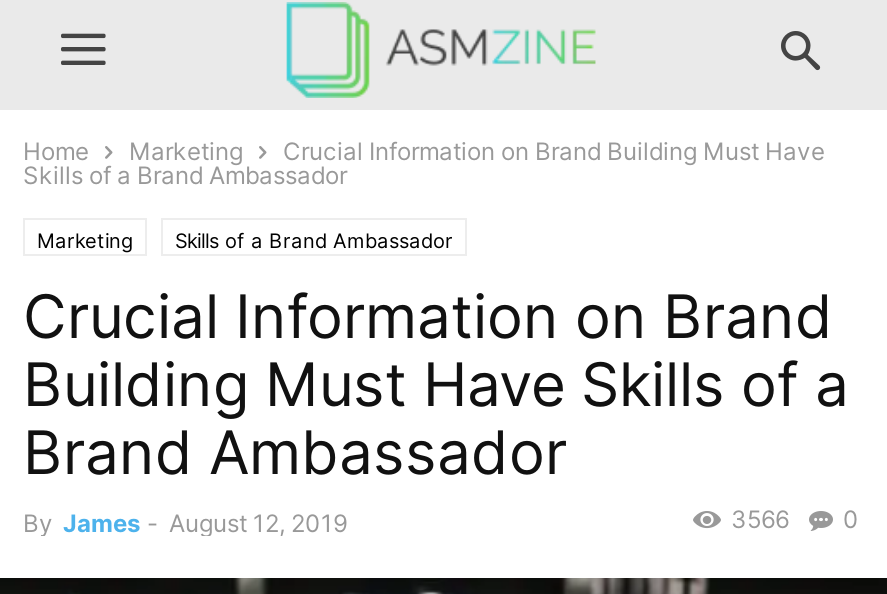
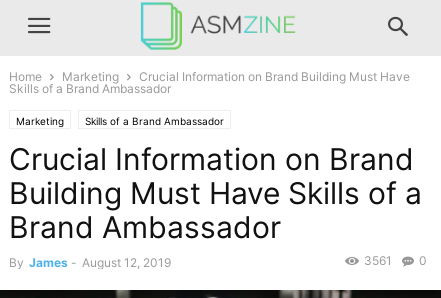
[731,504,859,534] 3566 0 -> [364,253,427,268] 3561 0

